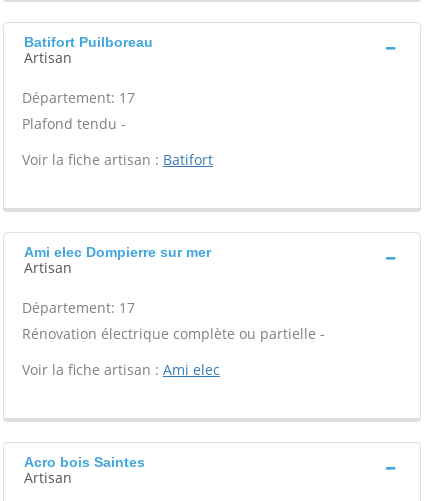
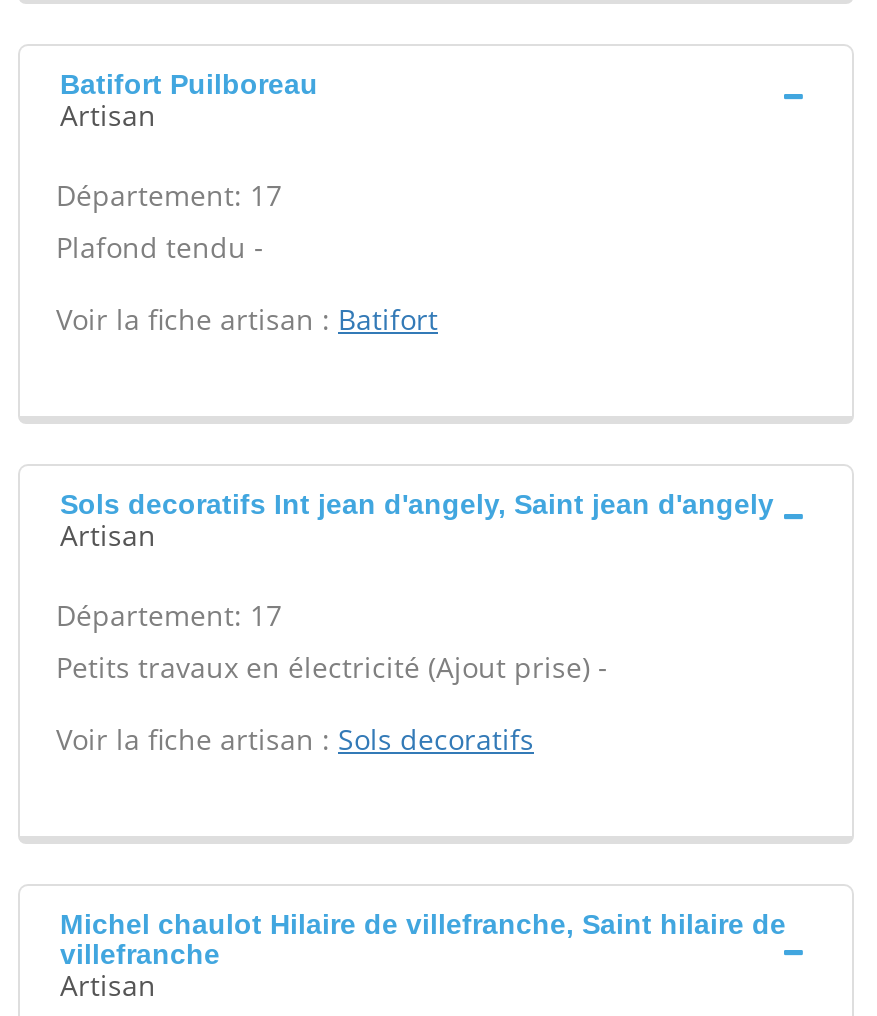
[24,244,211,260] Ami elec Dompierre sur mer -> [60,488,774,520] Sols decoratifs Int jean d'angely, Saint jean d'angely
[22,324,325,343] Rénovation électrique complète ou partielle - -> [56,648,608,686] Petits travaux en électricité (Ajout prise) -
[22,360,220,379] Voir la fiche artisan : Ami elec -> [56,720,534,758] Voir la fiche artisan : Sols decoratifs
[24,454,145,470] Acro bois Saintes -> [60,908,786,970] Michel chaulot Hilaire de villefranche, Saint hilaire de | villefranche

